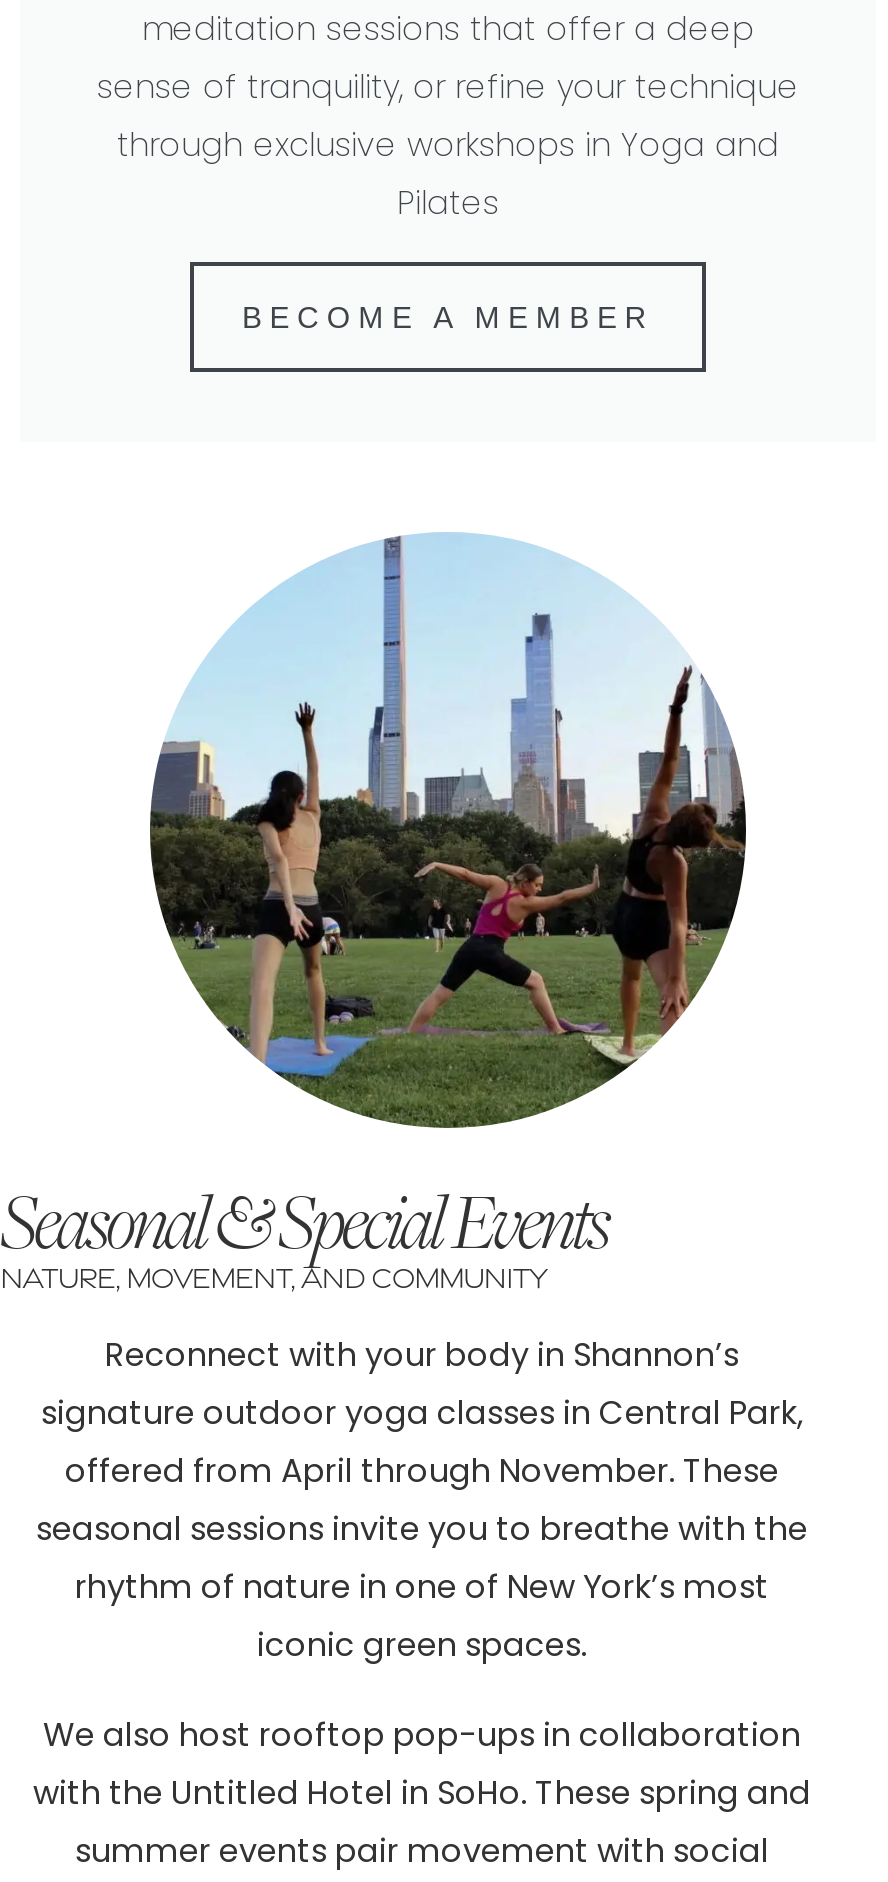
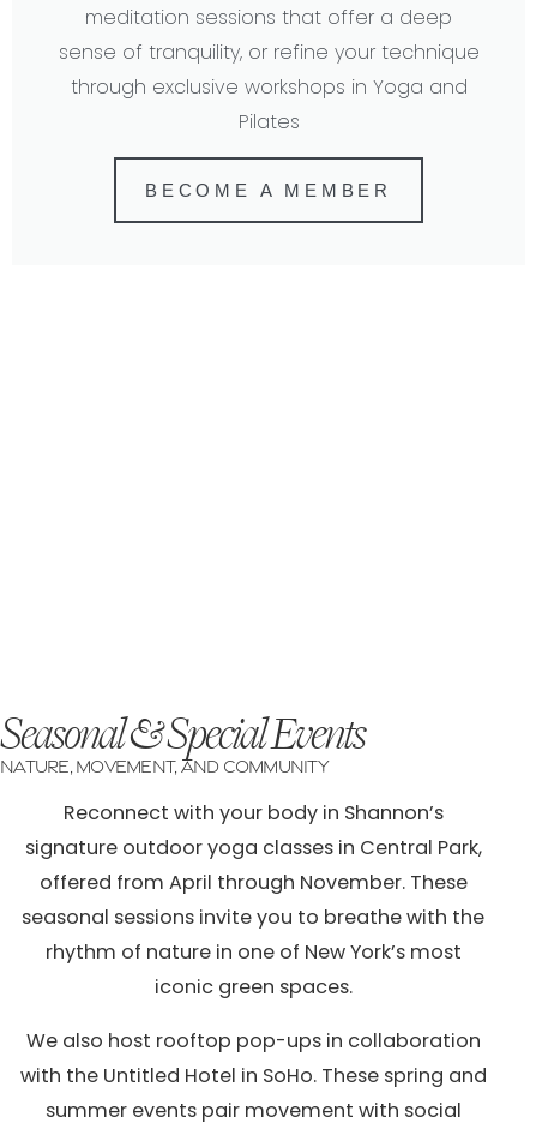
[148,532,748,1130] [image] -> none

